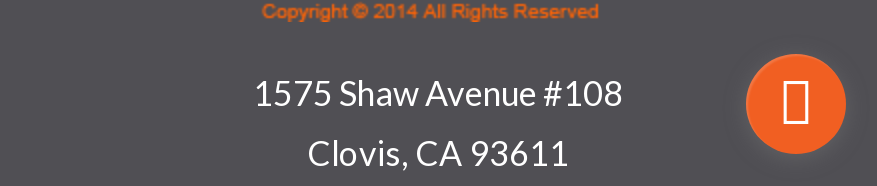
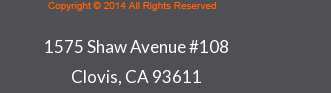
[744,52,848,156] [image] -> none

